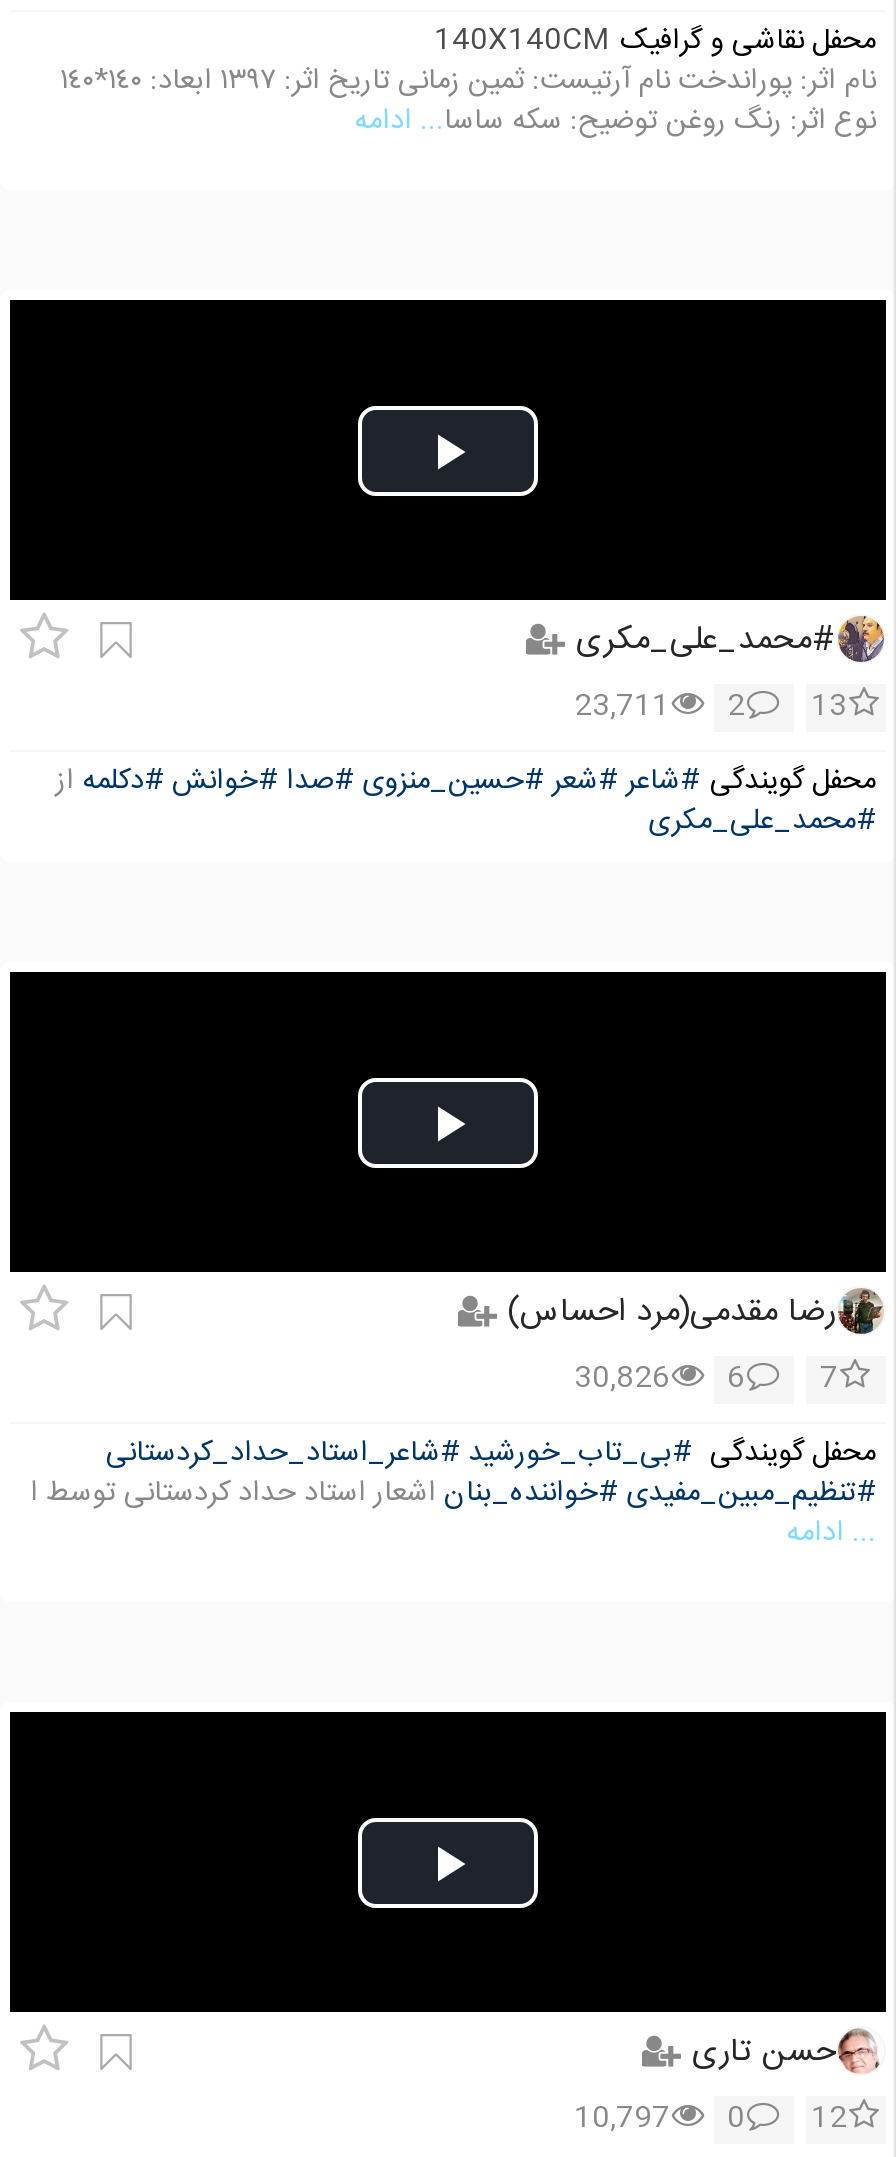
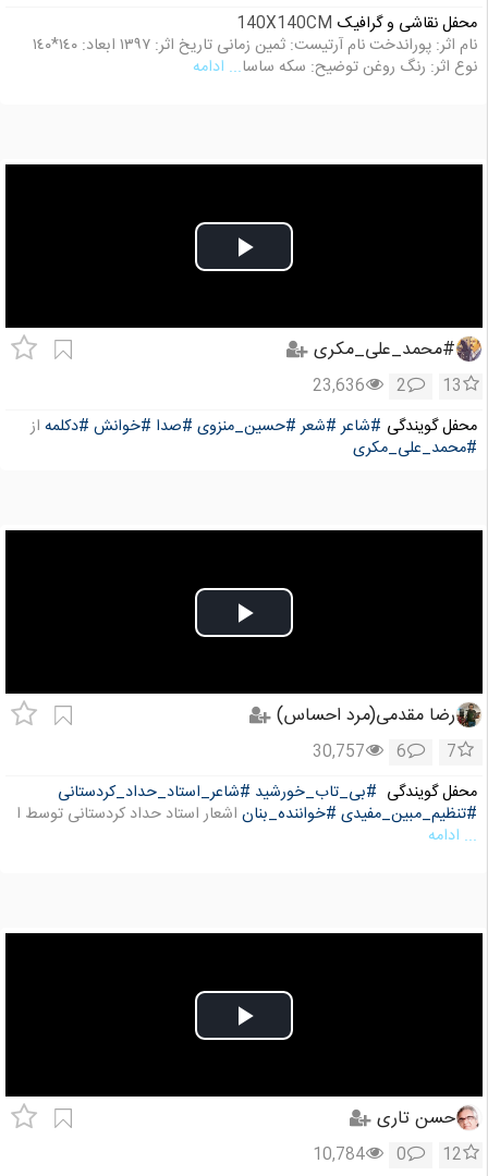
[574,684,847,732] 23,711 2 13 -> [313,373,461,400] 23,636 2 13
[574,1356,838,1404] 30,826 6 7 -> [313,739,456,765] 30,757 6 7
[574,2096,847,2144] 10,797 0 12 -> [313,1142,461,1168] 10,784 0 12

